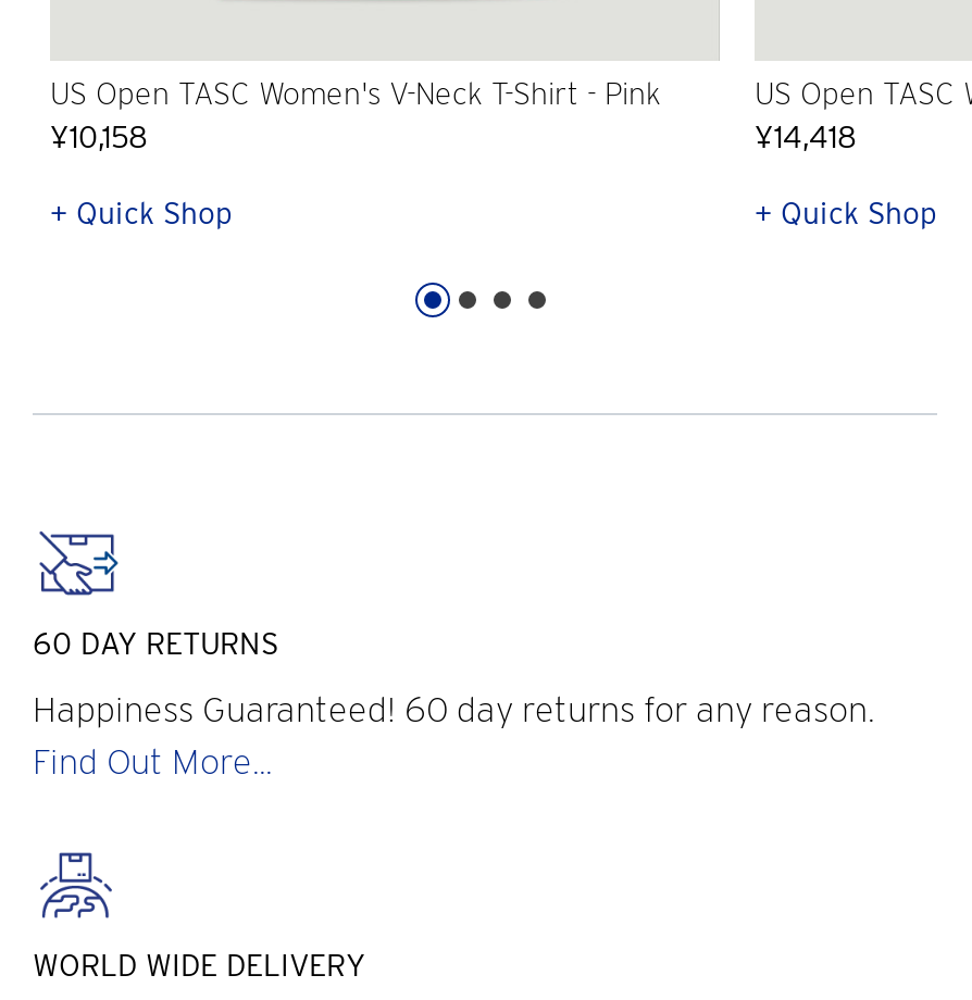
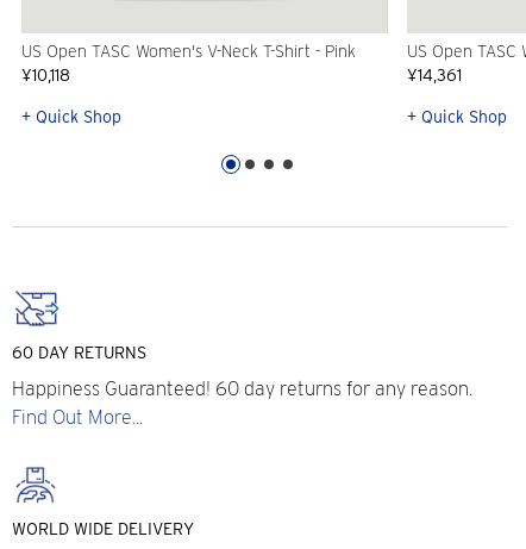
[50,120,148,154] ¥10,158 -> [21,65,70,85] ¥10,118
[755,120,857,154] ¥14,418 -> [407,65,462,85] ¥14,361

